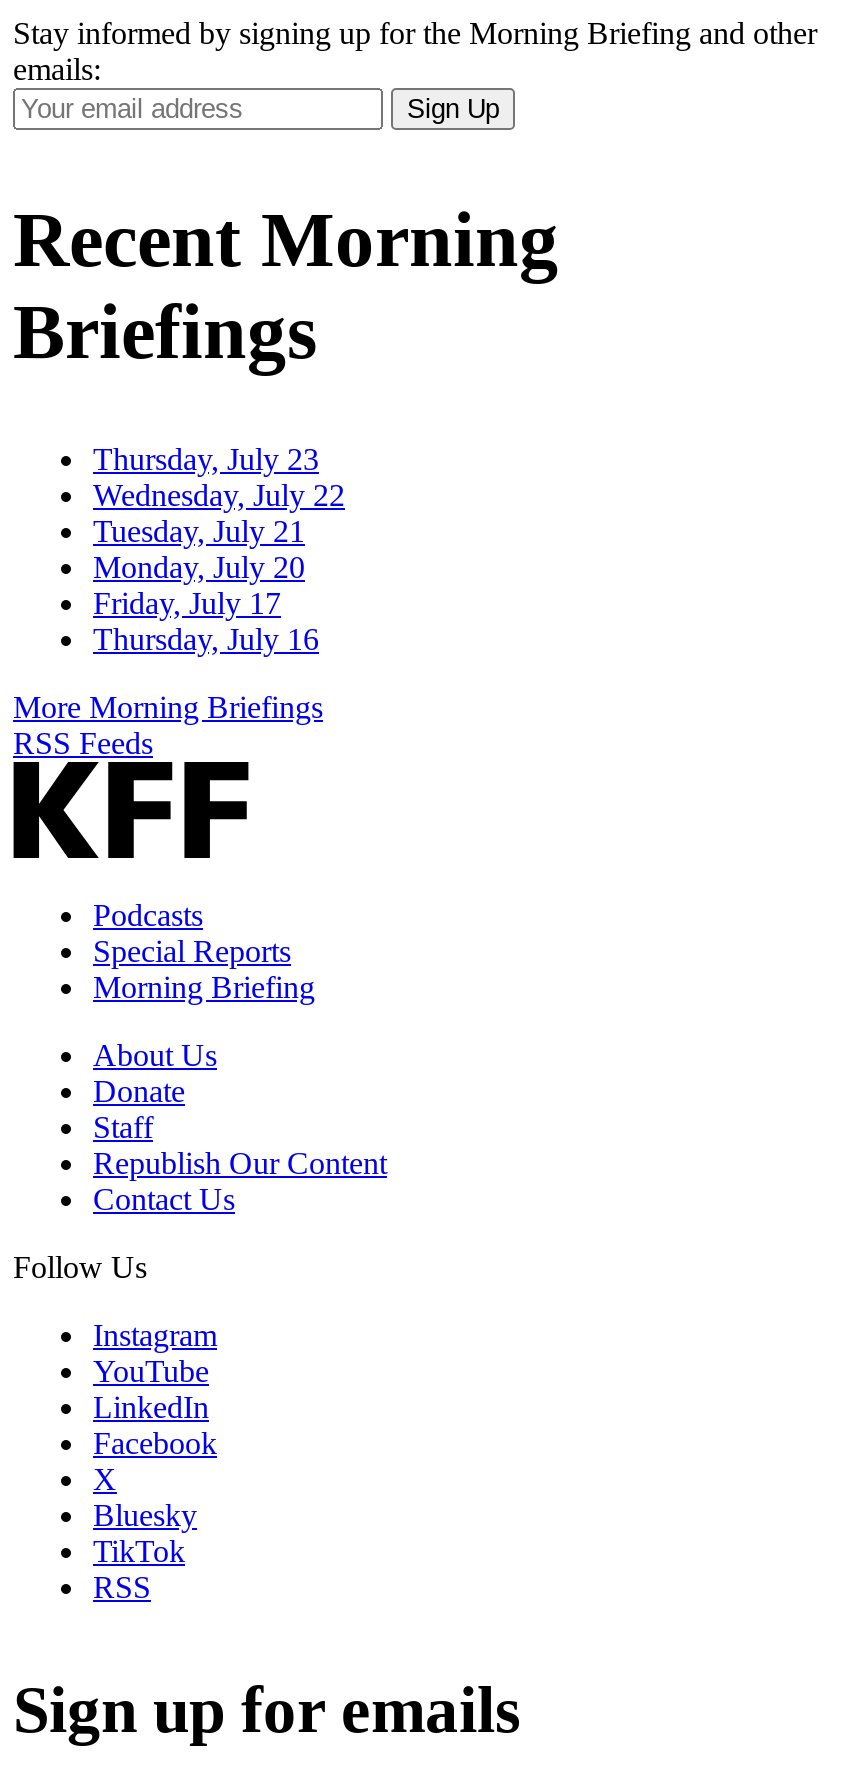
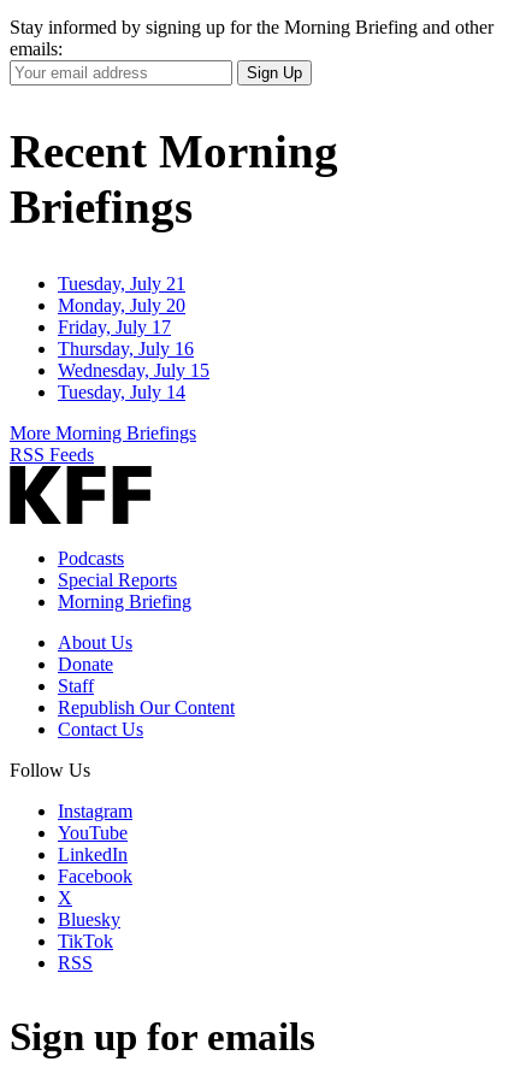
[93,442,345,512] Thursday, July 23 | Wednesday, July 22 -> none
moved [93,514,319,656] -> [58,274,194,359]: Tuesday, July 21 | Monday, July 20 | Friday, July 17 | Thursday, July 16
none -> [58,360,209,402] Wednesday, July 15 | Tuesday, July 14

